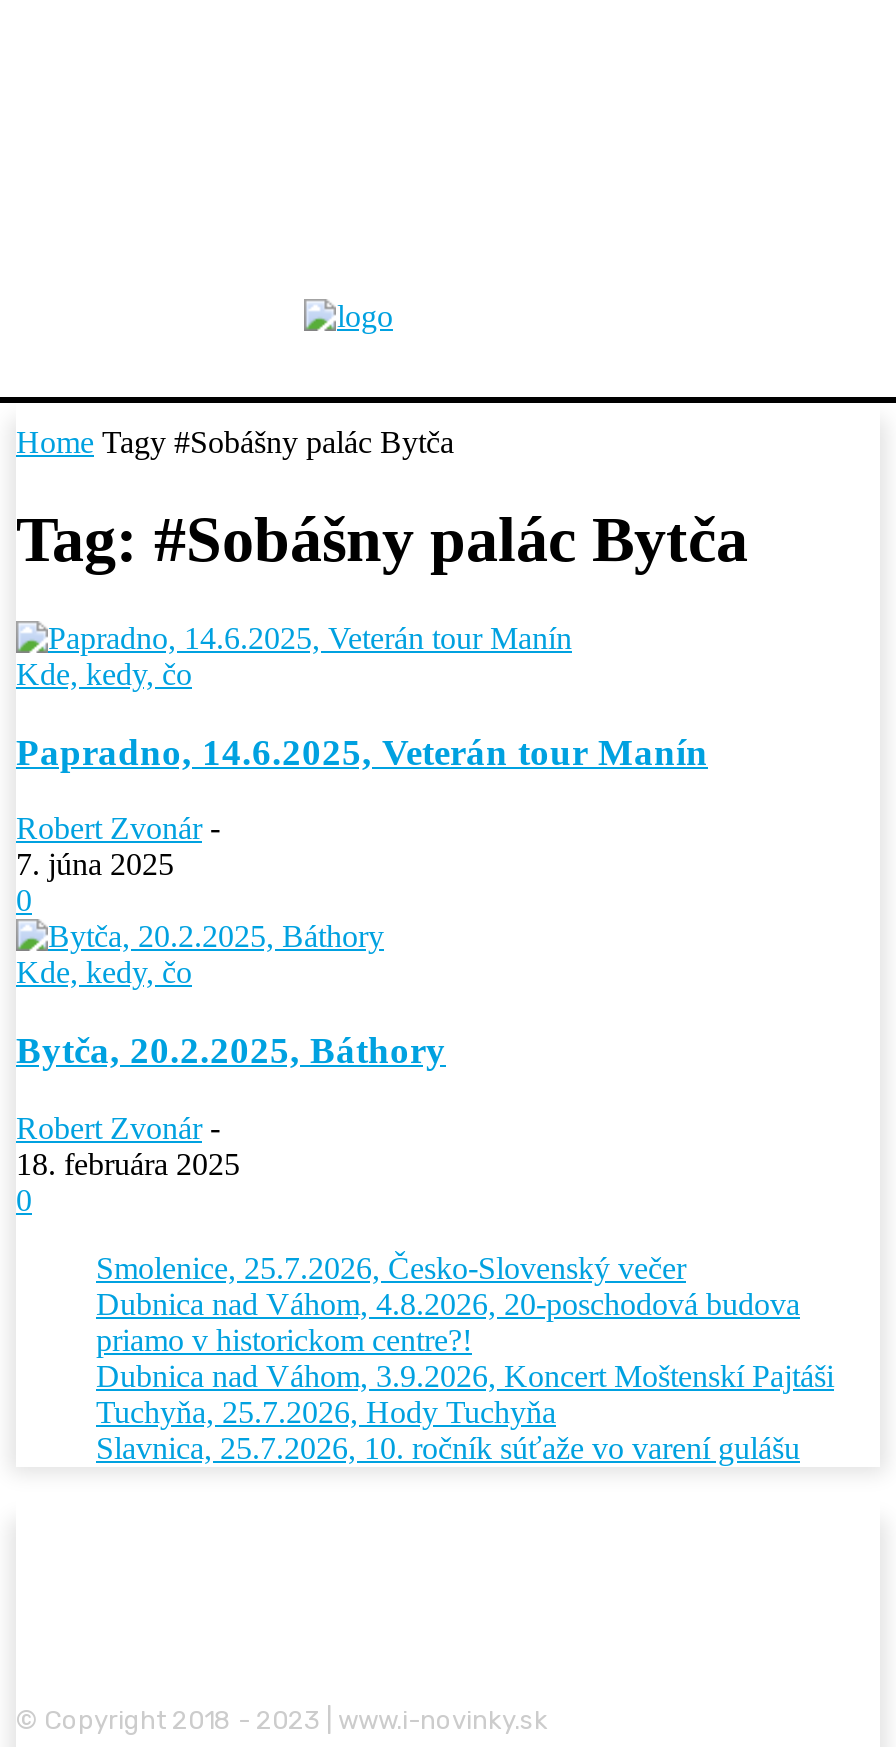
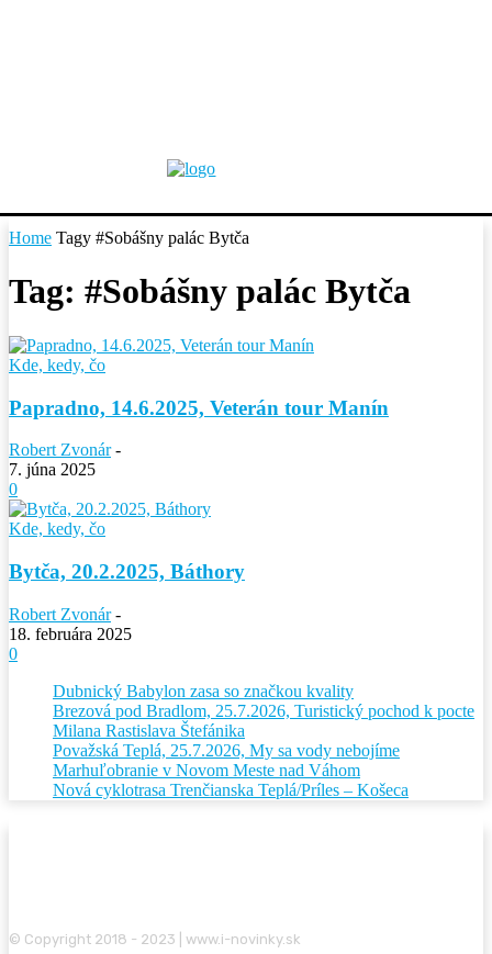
[96,1251,834,1465] Smolenice, 25.7.2026, Česko-Slovenský večer | Dubnica nad Váhom, 4.8.2026, 20-poschodová budova | priamo v historickom centre?! | Dubnica nad Váhom, 3.9.2026, Koncert Moštenskí Pajtáši | Tuchyňa, 25.7.2026, Hody Tuchyňa | Slavnica, 25.7.2026, 10. ročník súťaže vo varení gulášu -> [53,682,474,799] Dubnický Babylon zasa so značkou kvality | Brezová pod Bradlom, 25.7.2026, Turistický pochod k pocte | Milana Rastislava Štefánika | Považská Teplá, 25.7.2026, My sa vody nebojíme | Marhuľobranie v Novom Meste nad Váhom | Nová cyklotrasa Trenčianska Teplá/Príles – Košeca

